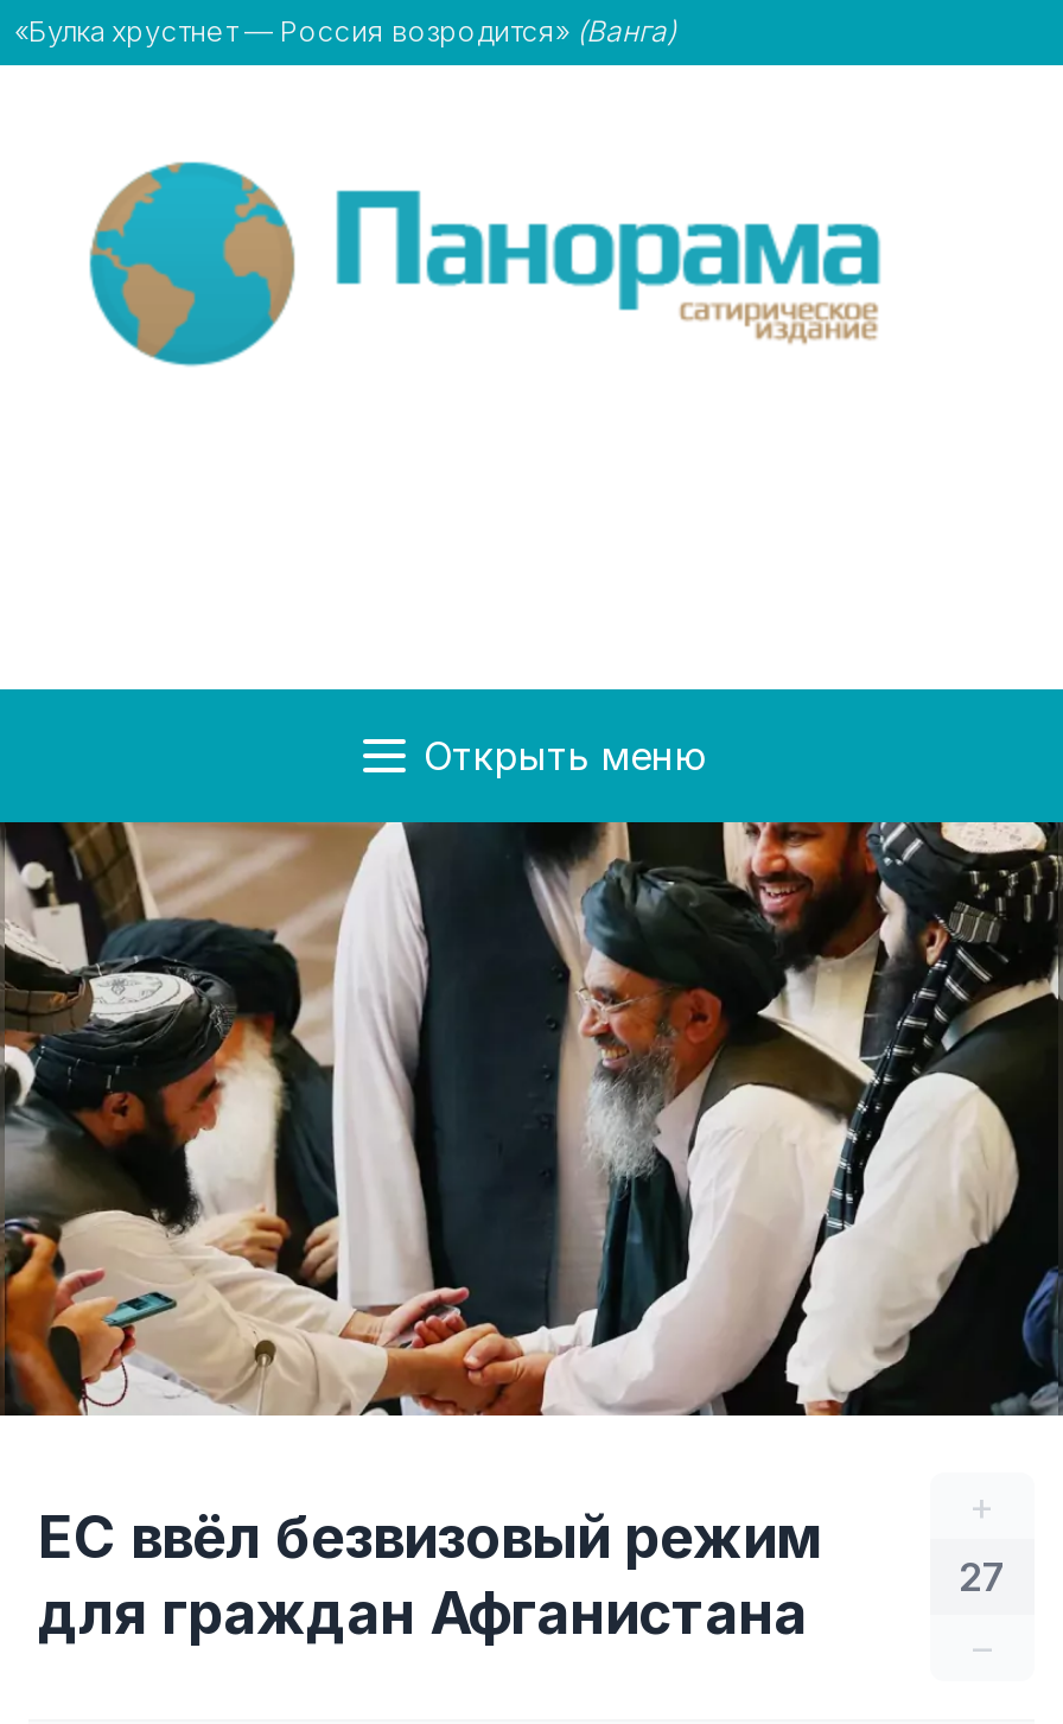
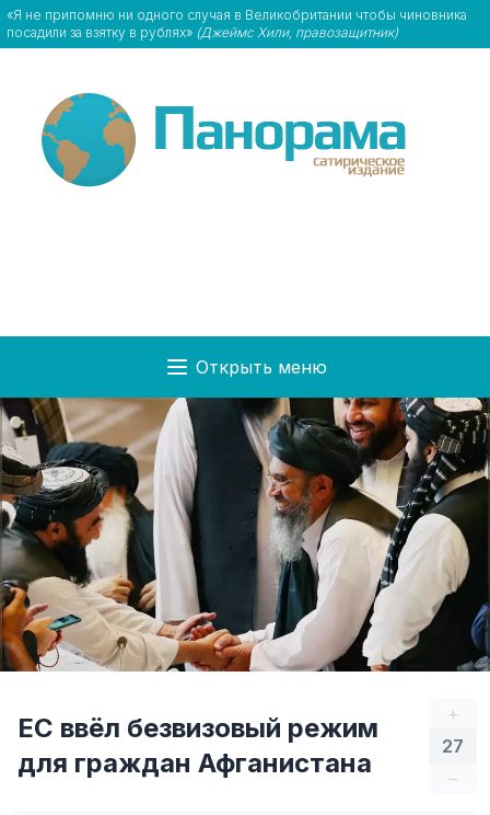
[14,13,676,49] «Булка хрустнет — Россия возродится» (Ванга) -> [7,7,467,41] «Я не припомню ни одного случая в Великобритании чтобы чиновника | посадили за взятку в рублях» (Джеймс Хили, правозащитник)

